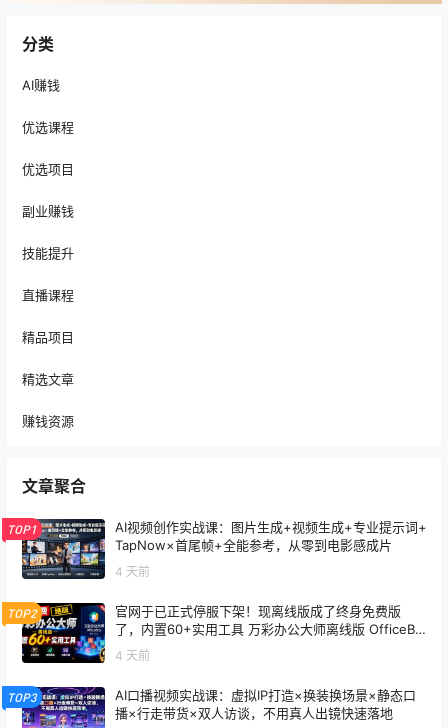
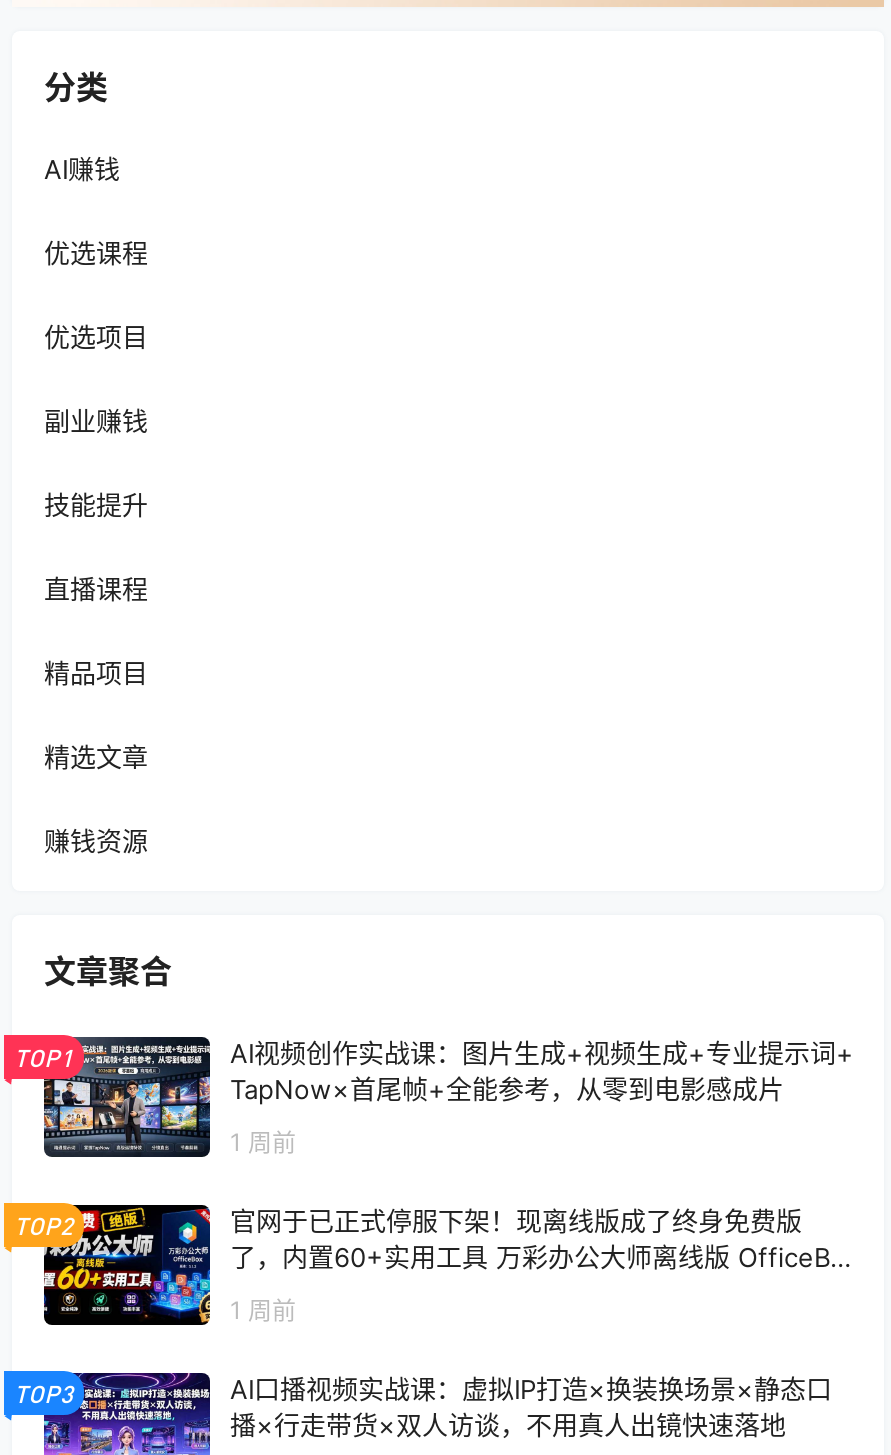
[115,564,150,579] 4 天前 -> [230,1127,296,1157] 1 周前
[115,648,150,663] 4 天前 -> [230,1295,296,1325] 1 周前

